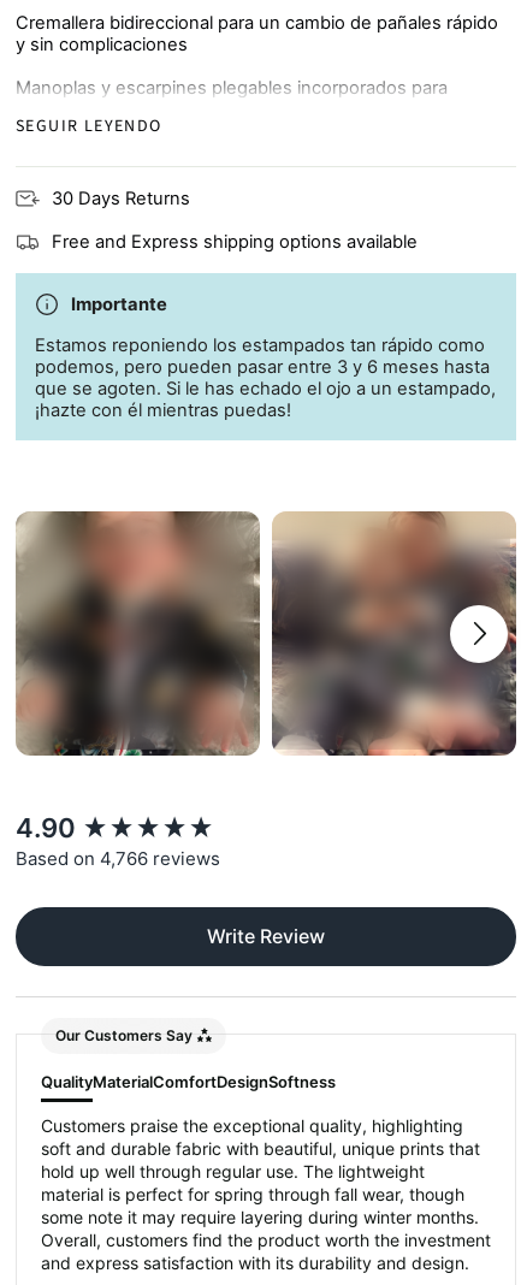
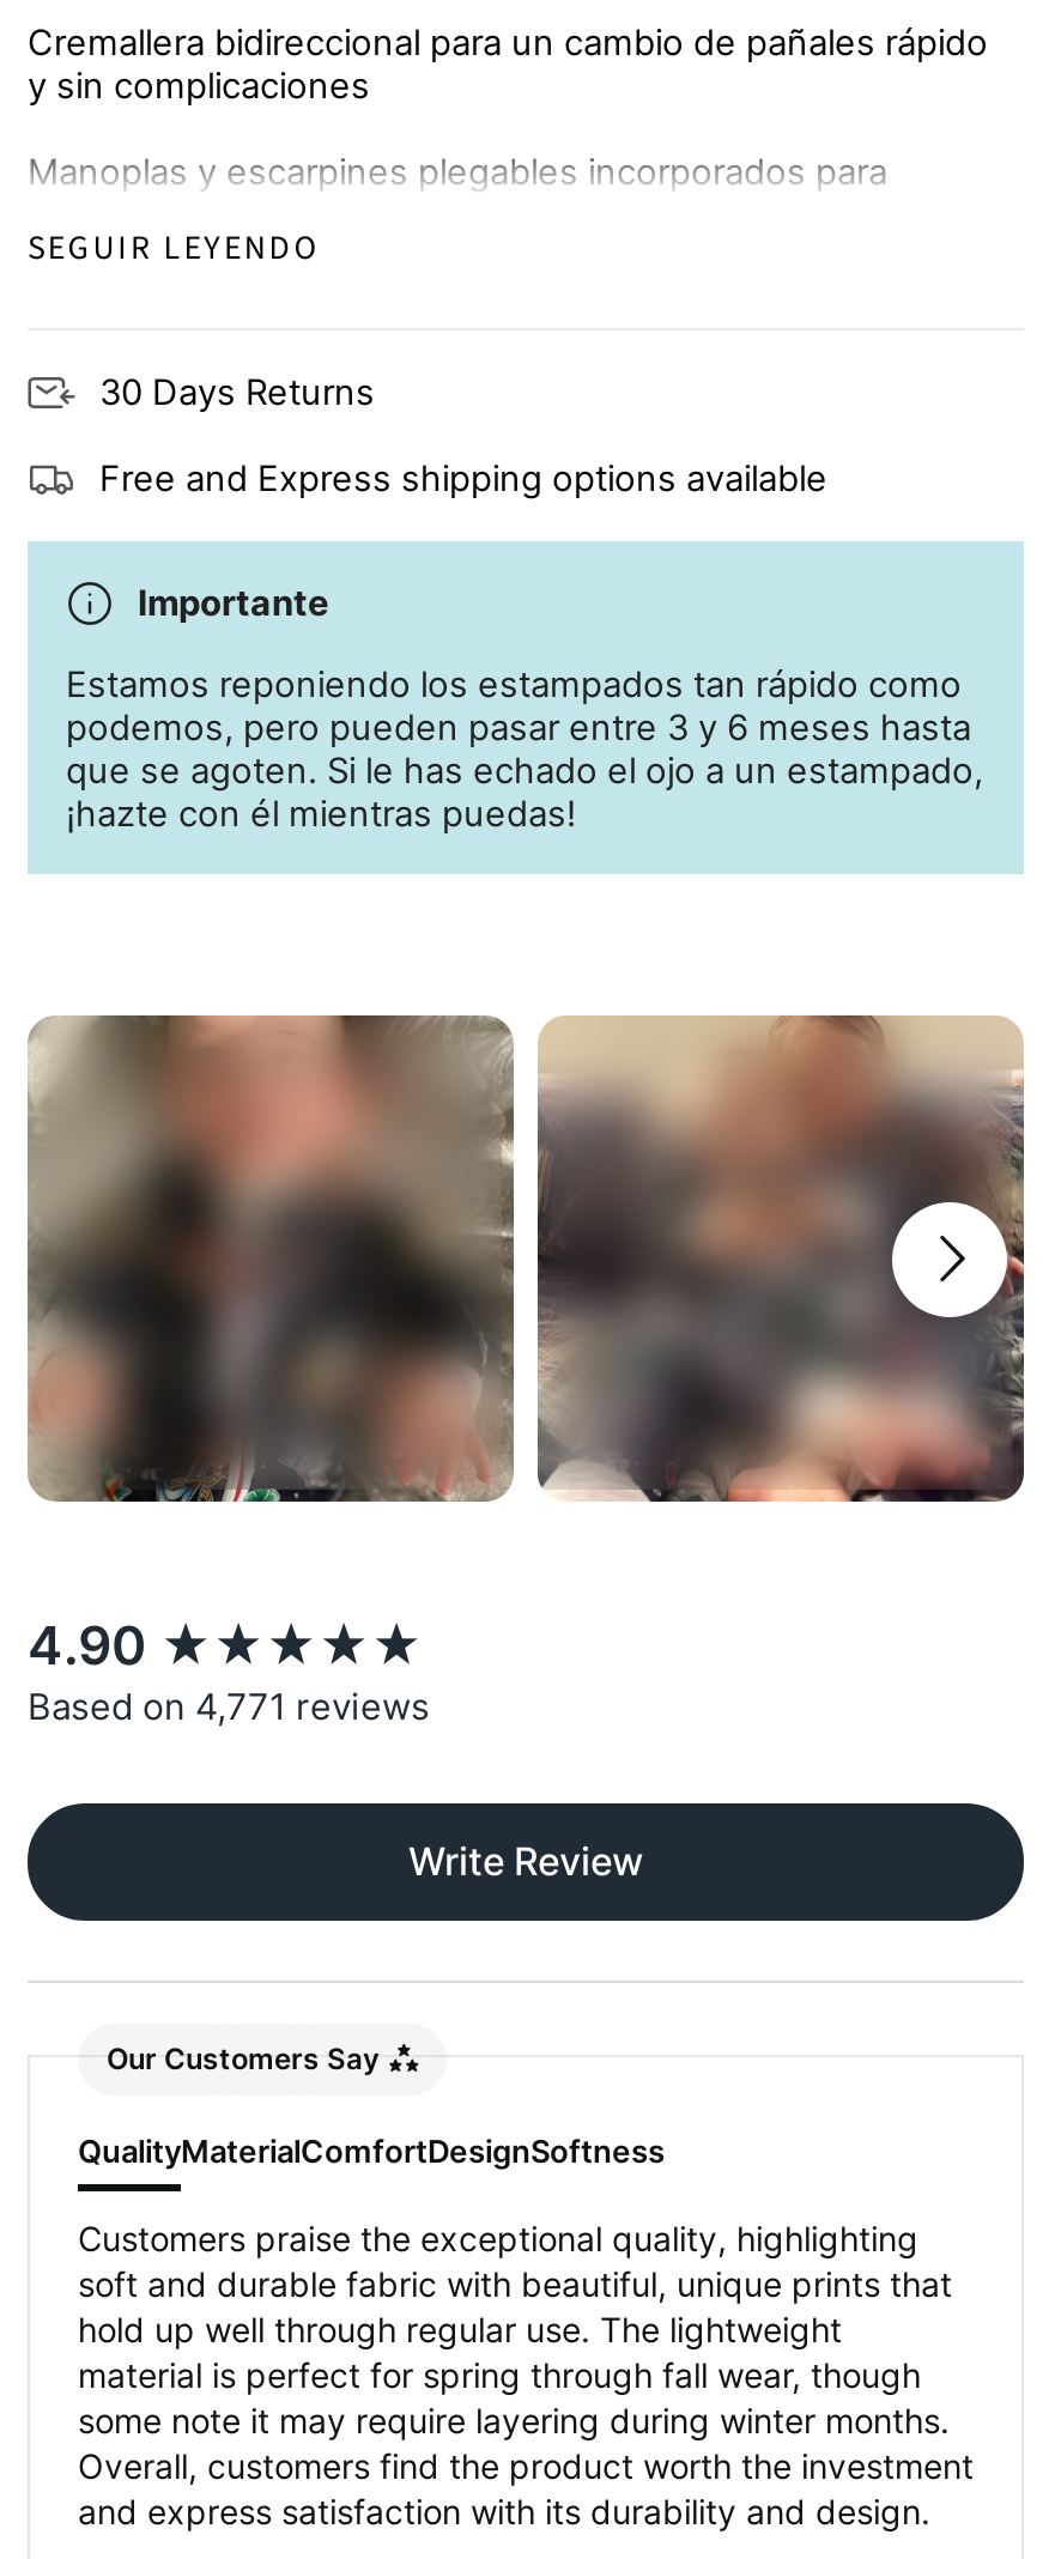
[16,847,220,870] Based on 4,766 reviews -> [28,1684,430,1729] Based on 4,771 reviews

